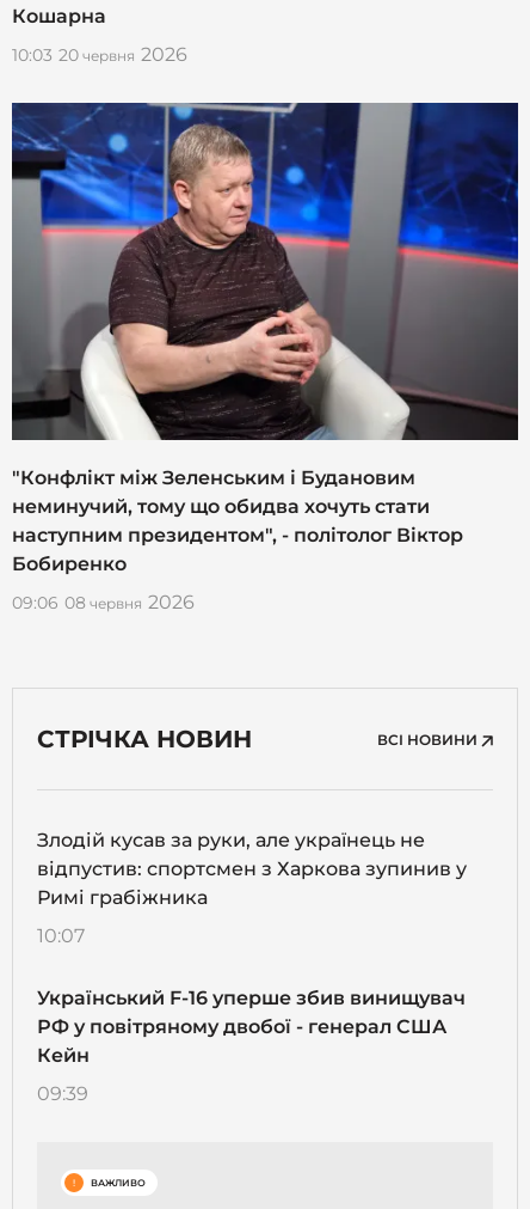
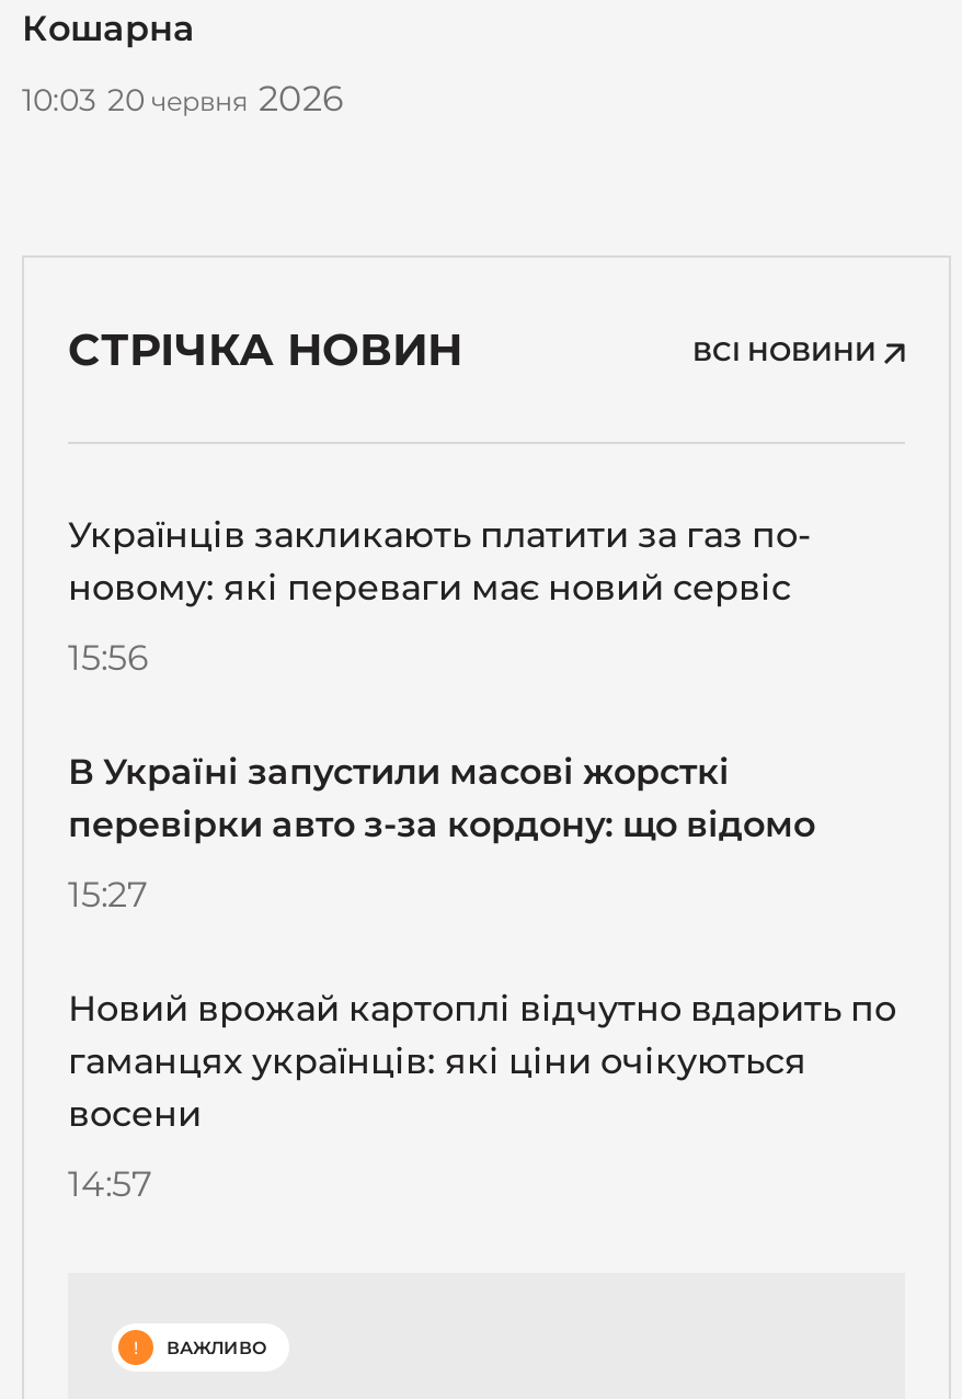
[11,102,519,614] [image] | "Конфлікт між Зеленським і Будановим | неминучий, тому що обидва хочуть стати | наступним президентом", - політолог Віктор | Бобиренко | 09:06 08 червня 2026 -> none
moved [37,725,481,754] -> [68,324,883,377]: СТРІЧКА НОВИН | ВСІ НОВИНИ
[37,829,467,1105] Злодій кусав за руки, але українець не | відпустив: спортсмен з Харкова зупинив у | Римі грабіжника | 10:07 | Український F-16 уперше збив винищувач | РФ у повітряному двобої - генерал США | Кейн | 09:39 -> [68,515,896,1205] Українців закликають платити за газ по- | новому: які переваги має новий сервіс | 15:56 | В Україні запустили масові жорсткі | перевірки авто з-за кордону: що відомо | 15:27 | Новий врожай картоплі відчутно вдарить по | гаманцях українців: які ціни очікуються | восени | 14:57

